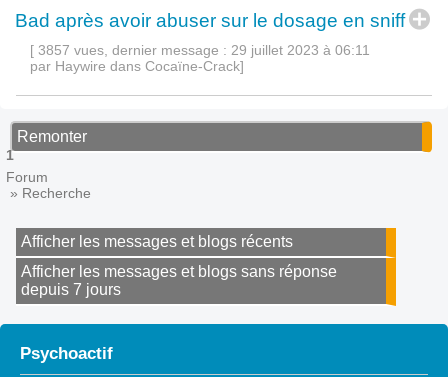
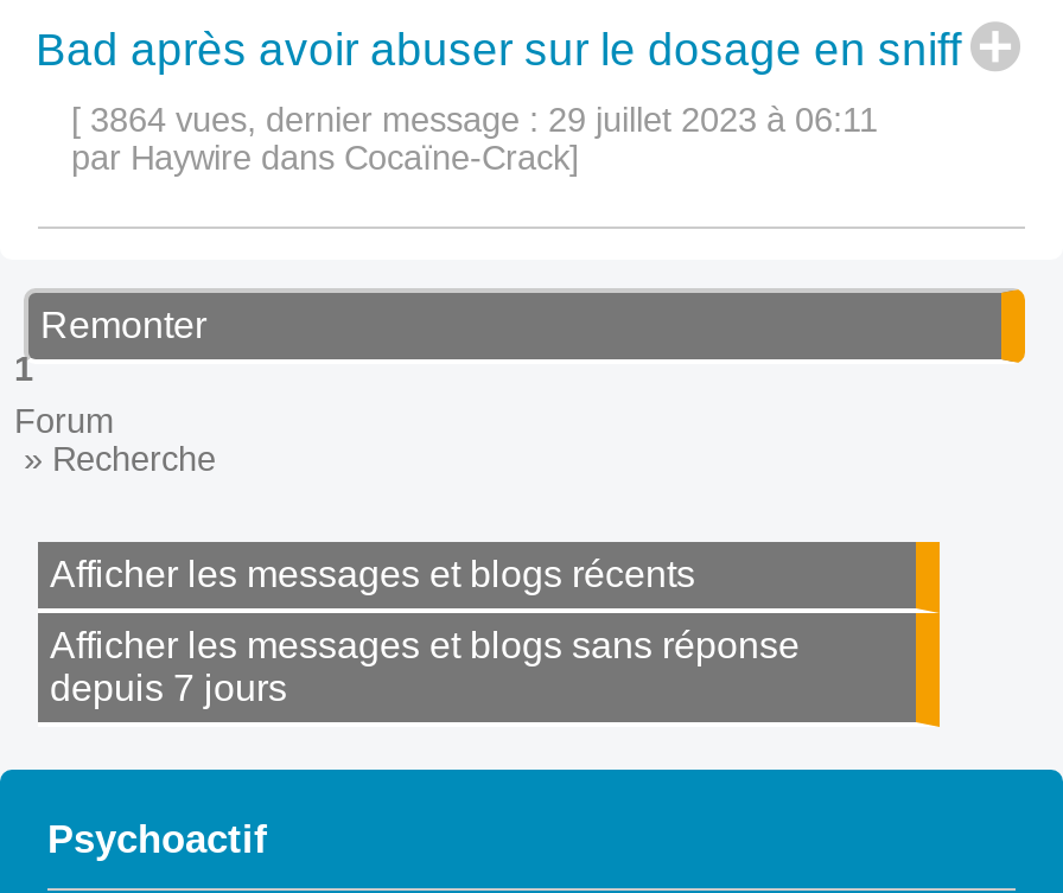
[30,42,370,58] [ 3857 vues, dernier message : 29 juillet 2023 à 06:11 -> [71,102,878,140] [ 3864 vues, dernier message : 29 juillet 2023 à 06:11

